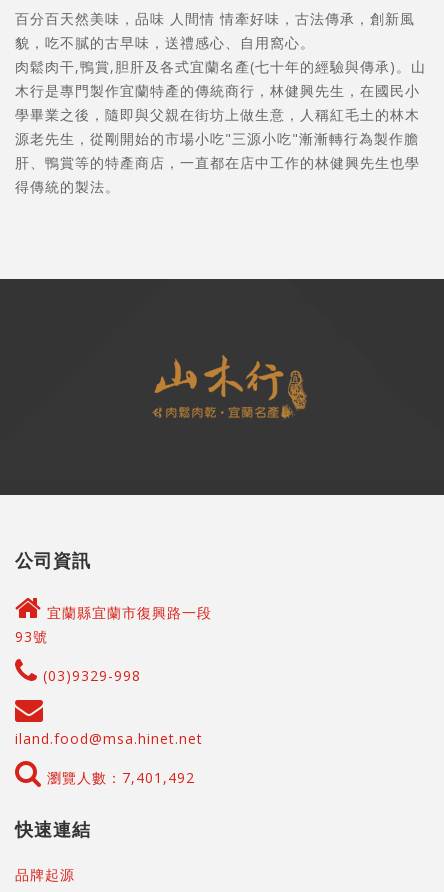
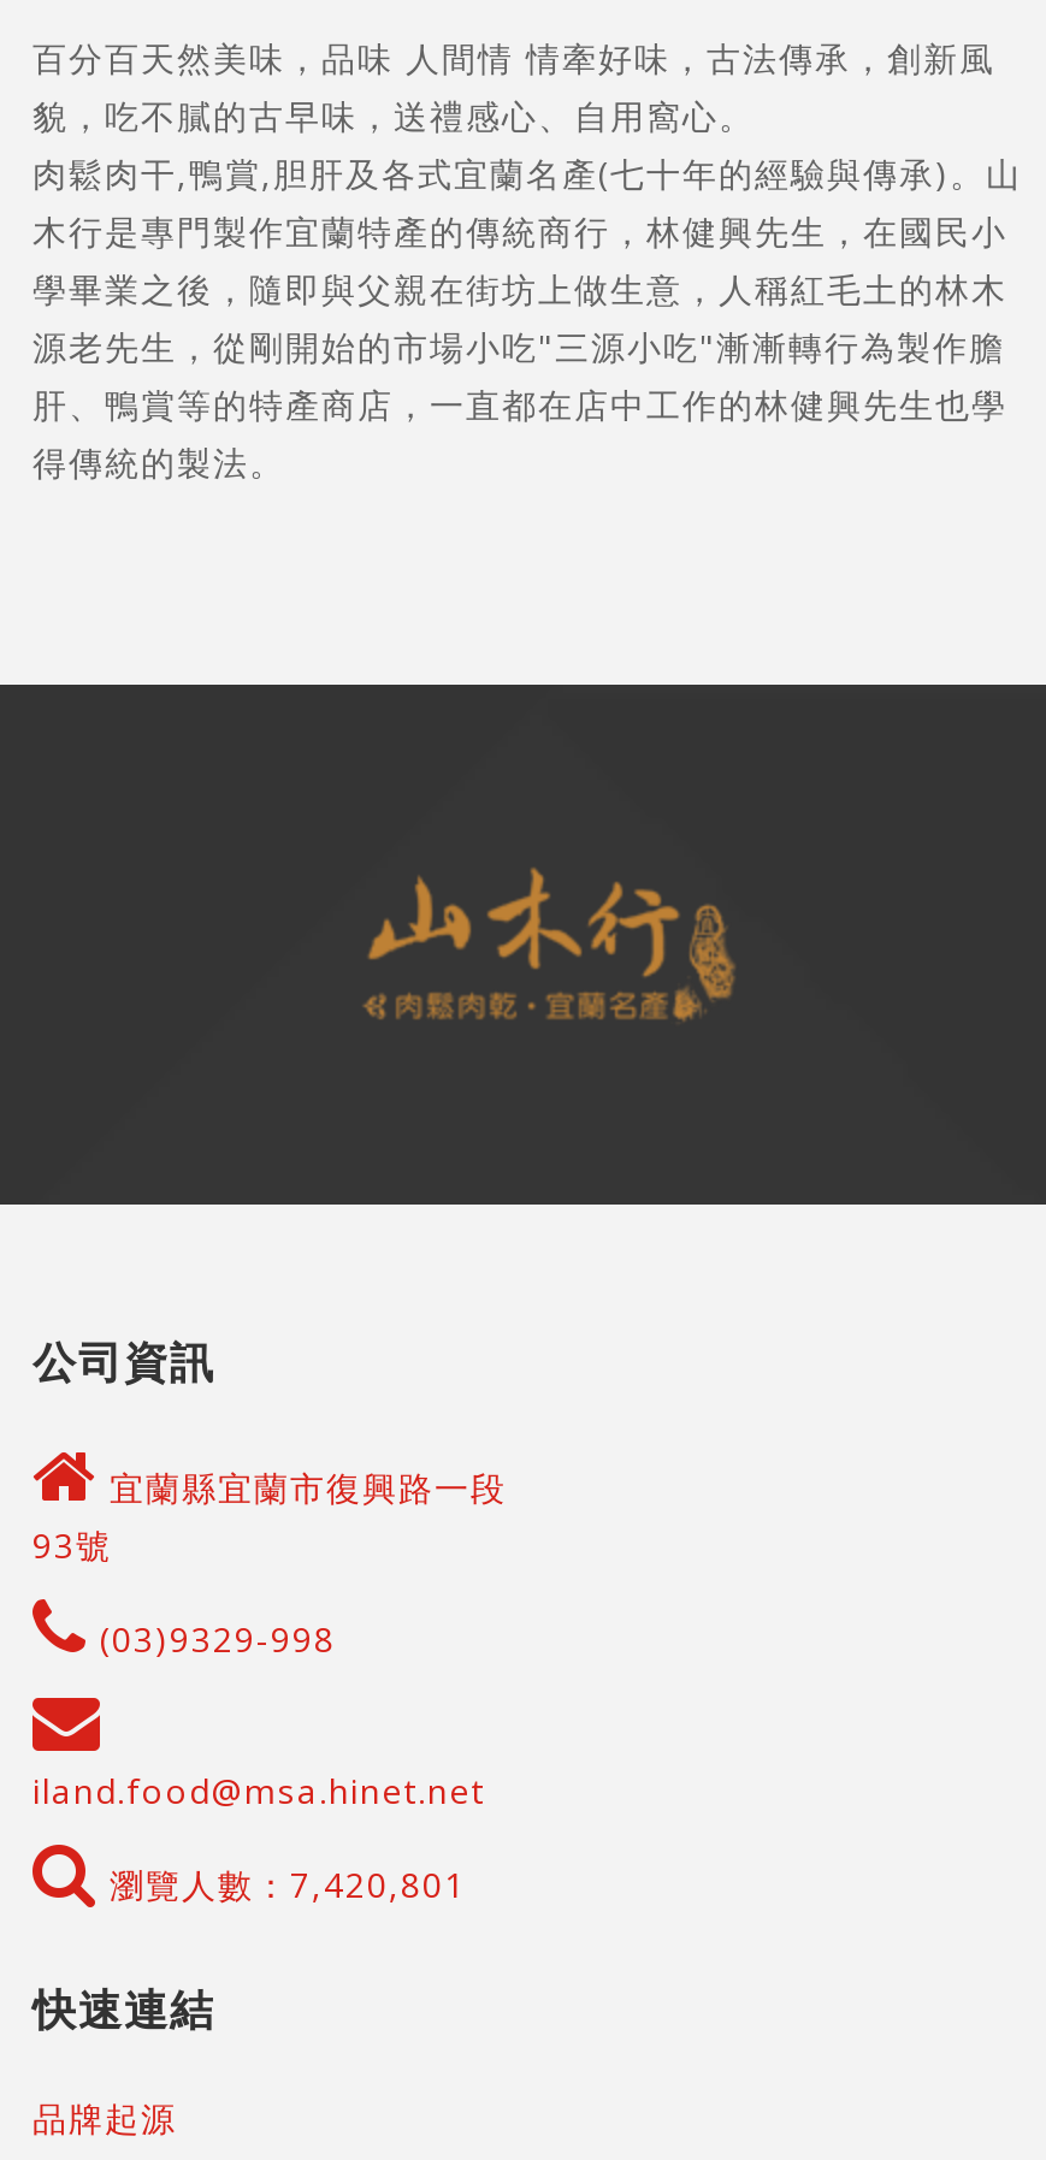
[42,768,195,787] 瀏覽人數：7,401,492 -> [97,1861,466,1907] 瀏覽人數：7,420,801

